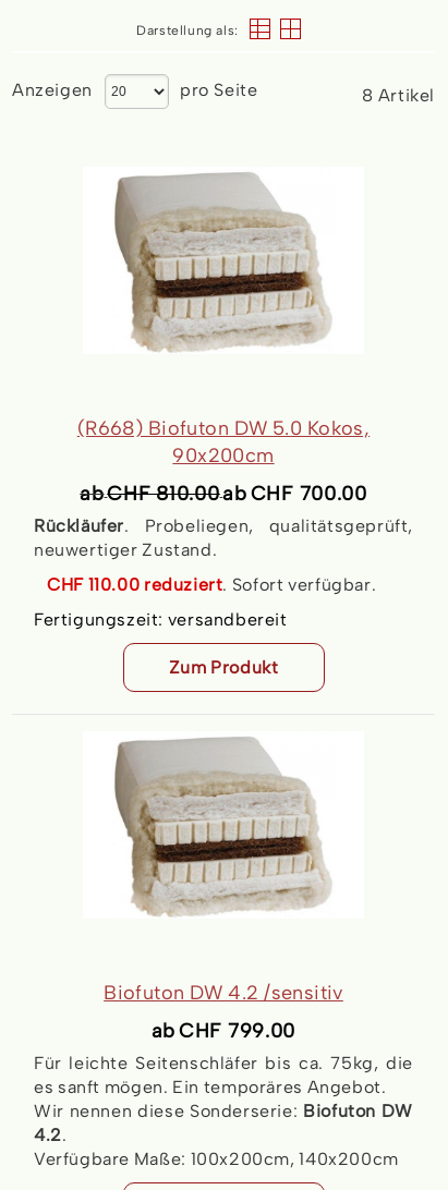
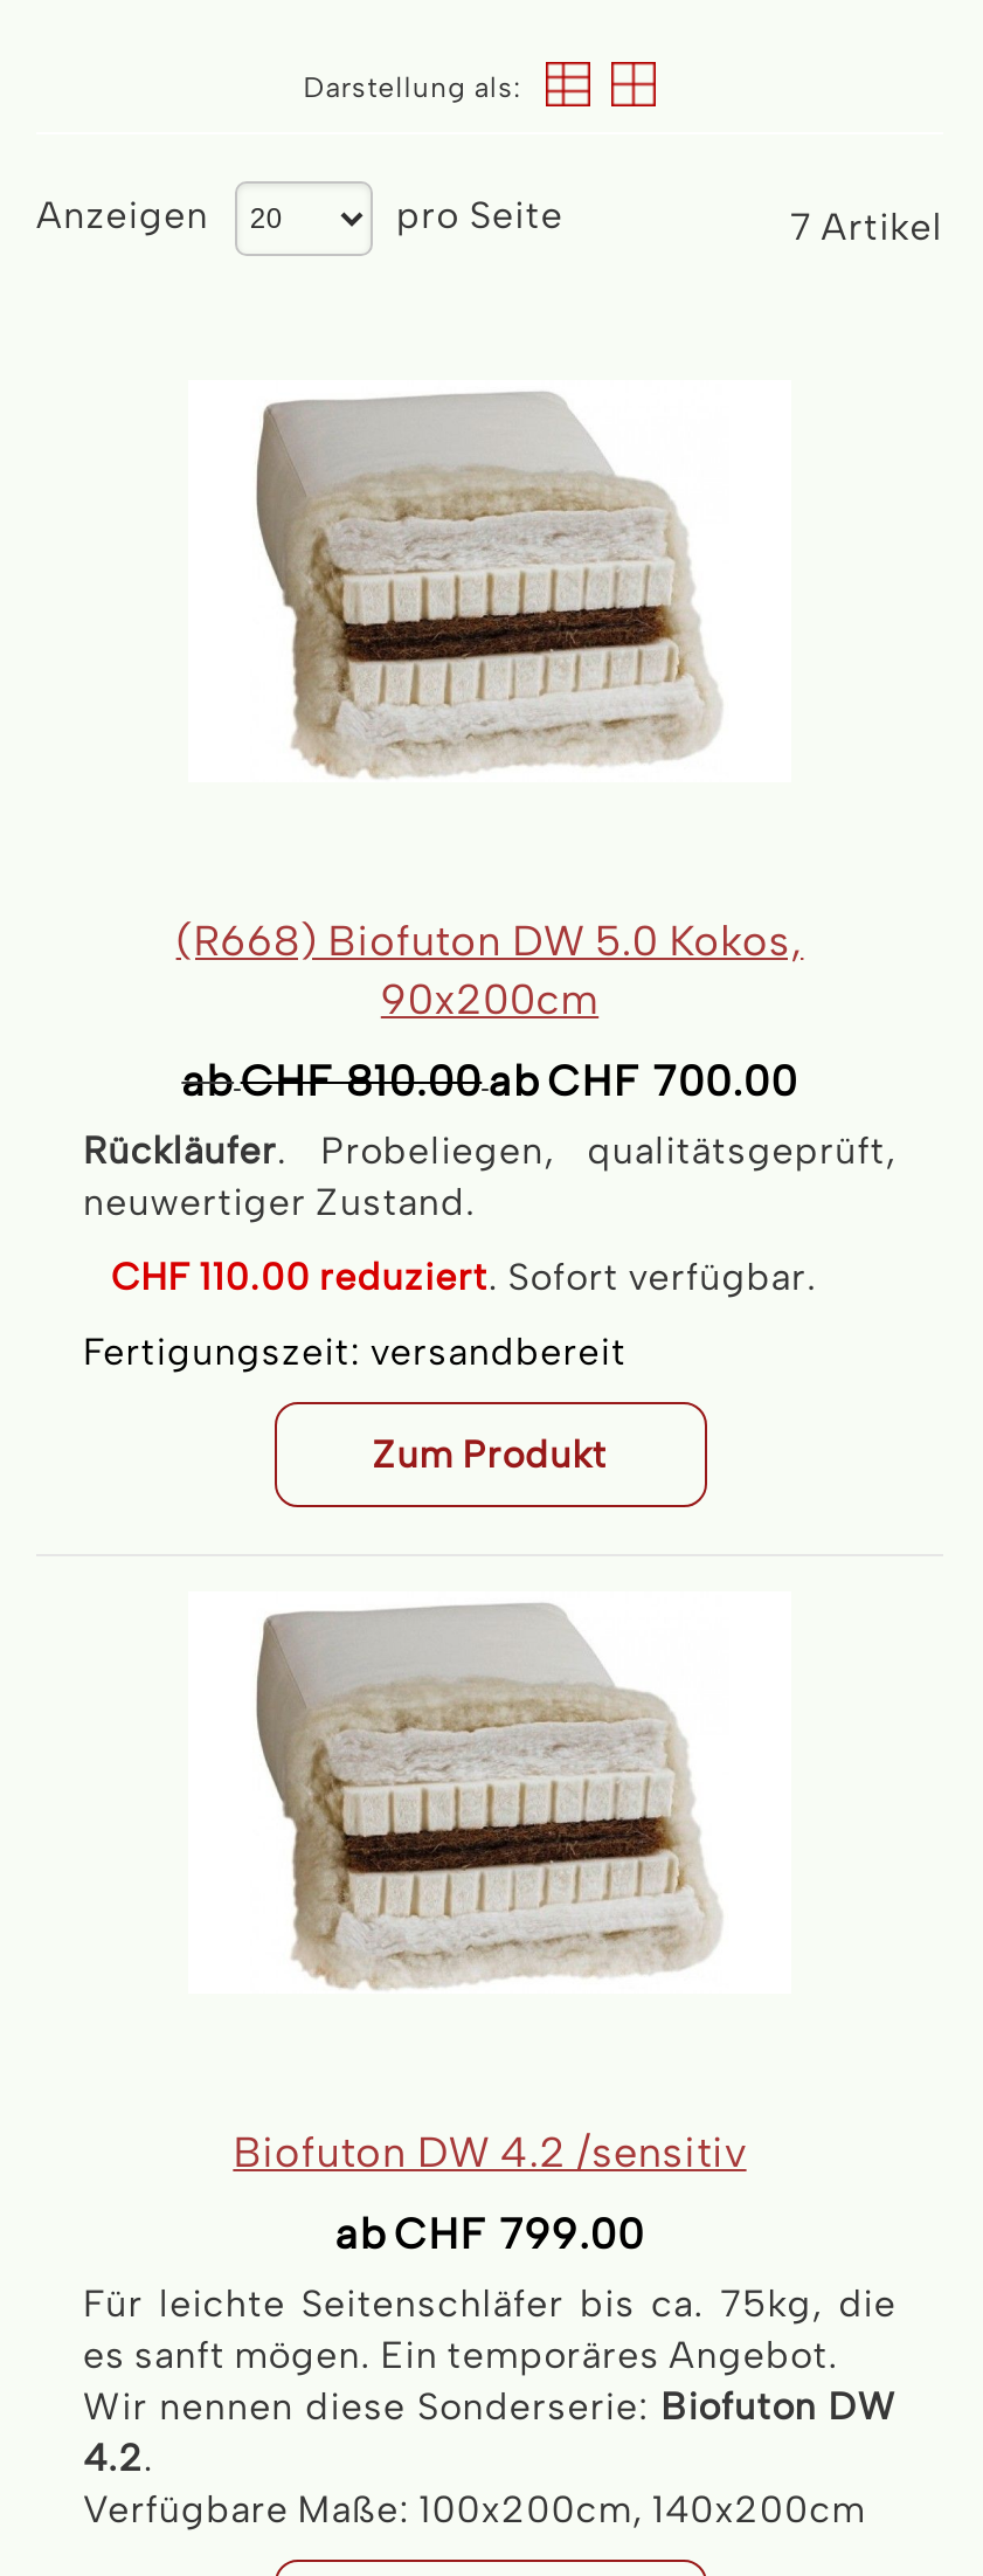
[362,85,435,106] 8 Artikel -> [790,205,943,249] 7 Artikel

